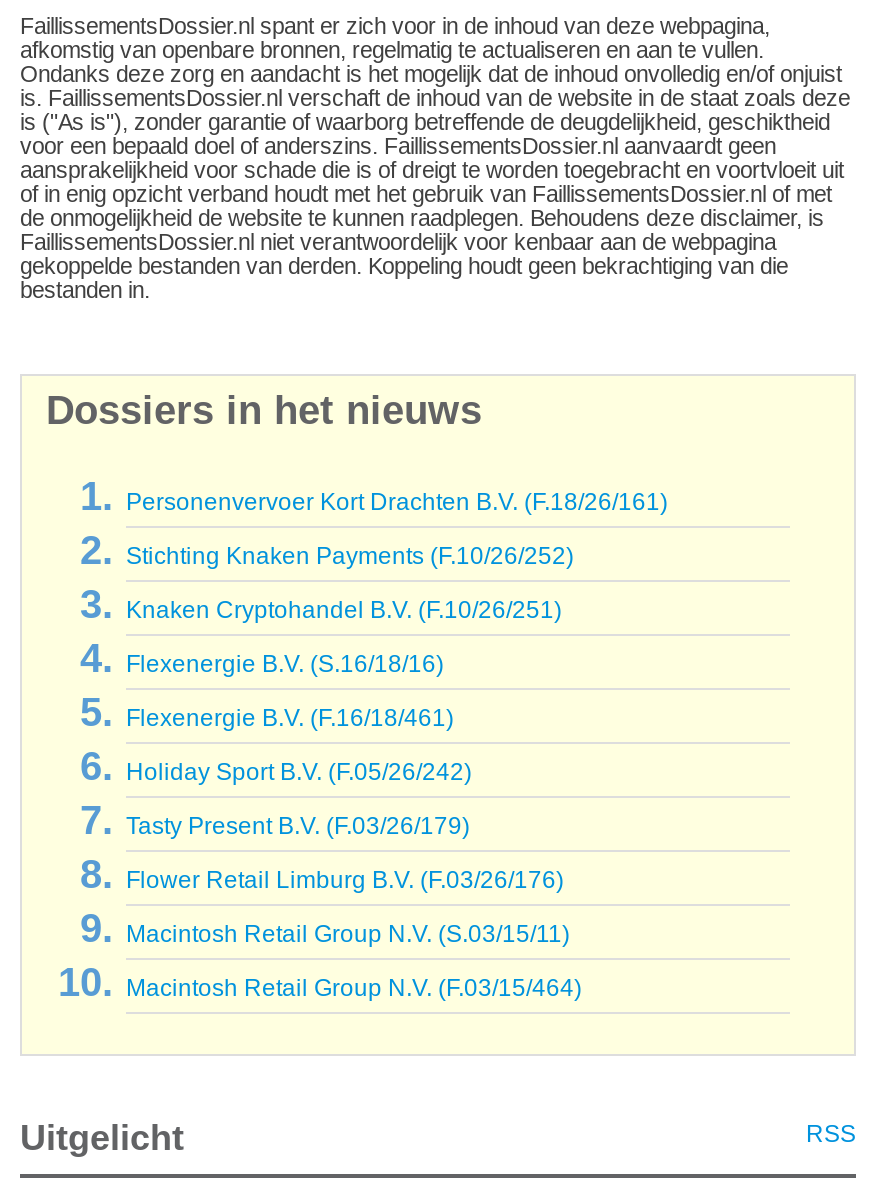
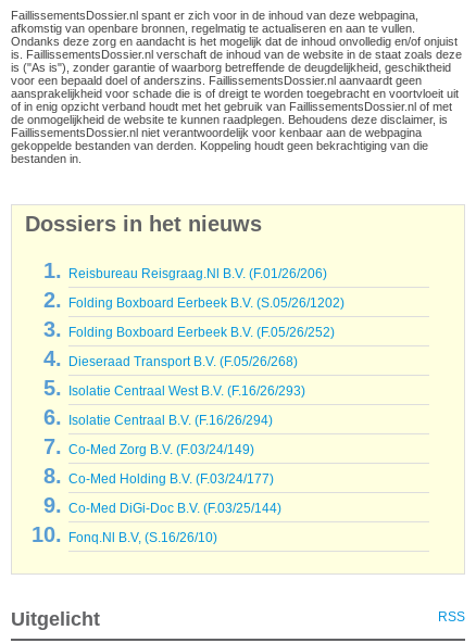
[126,488,668,516] Personenvervoer Kort Drachten B.V. (F.18/26/161) -> [68,266,327,281] Reisbureau Reisgraag.Nl B.V. (F.01/26/206)
[126,542,574,570] Stichting Knaken Payments (F.10/26/252) -> [68,295,345,311] Folding Boxboard Eerbeek B.V. (S.05/26/1202)
[126,596,562,624] Knaken Cryptohandel B.V. (F.10/26/251) -> [68,325,335,340] Folding Boxboard Eerbeek B.V. (F.05/26/252)
[126,650,444,678] Flexenergie B.V. (S.16/18/16) -> [68,354,298,369] Dieseraad Transport B.V. (F.05/26/268)
[126,704,454,732] Flexenergie B.V. (F.16/18/461) -> [68,383,305,399] Isolatie Centraal West B.V. (F.16/26/293)
[126,758,472,786] Holiday Sport B.V. (F.05/26/242) -> [68,413,273,428] Isolatie Centraal B.V. (F.16/26/294)
[126,812,470,840] Tasty Present B.V. (F.03/26/179) -> [68,442,254,457] Co-Med Zorg B.V. (F.03/24/149)
[126,866,564,894] Flower Retail Limburg B.V. (F.03/26/176) -> [68,471,274,487] Co-Med Holding B.V. (F.03/24/177)
[126,920,570,948] Macintosh Retail Group N.V. (S.03/15/11) -> [68,501,281,516] Co-Med DiGi-Doc B.V. (F.03/25/144)
[126,974,582,1002] Macintosh Retail Group N.V. (F.03/15/464) -> [68,530,217,545] Fonq.Nl B.V, (S.16/26/10)

